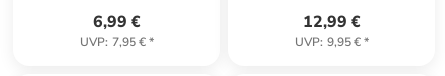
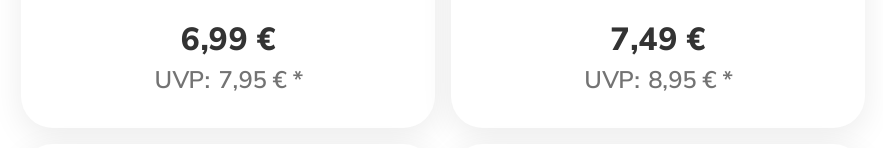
[295,11,369,50] 12,99 € | UVP: 9,95 €* -> [584,18,732,96] 7,49 € | UVP: 8,95 €*

